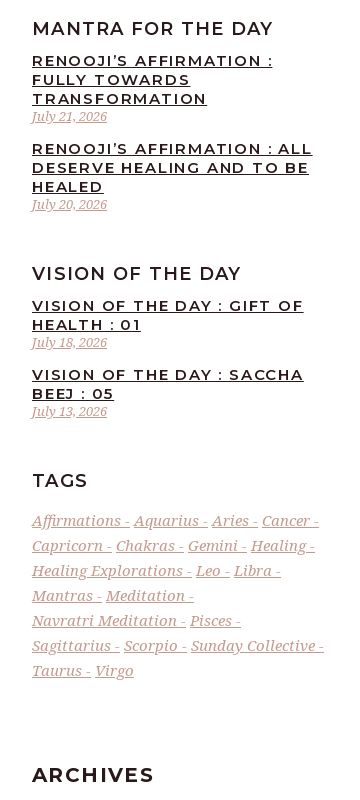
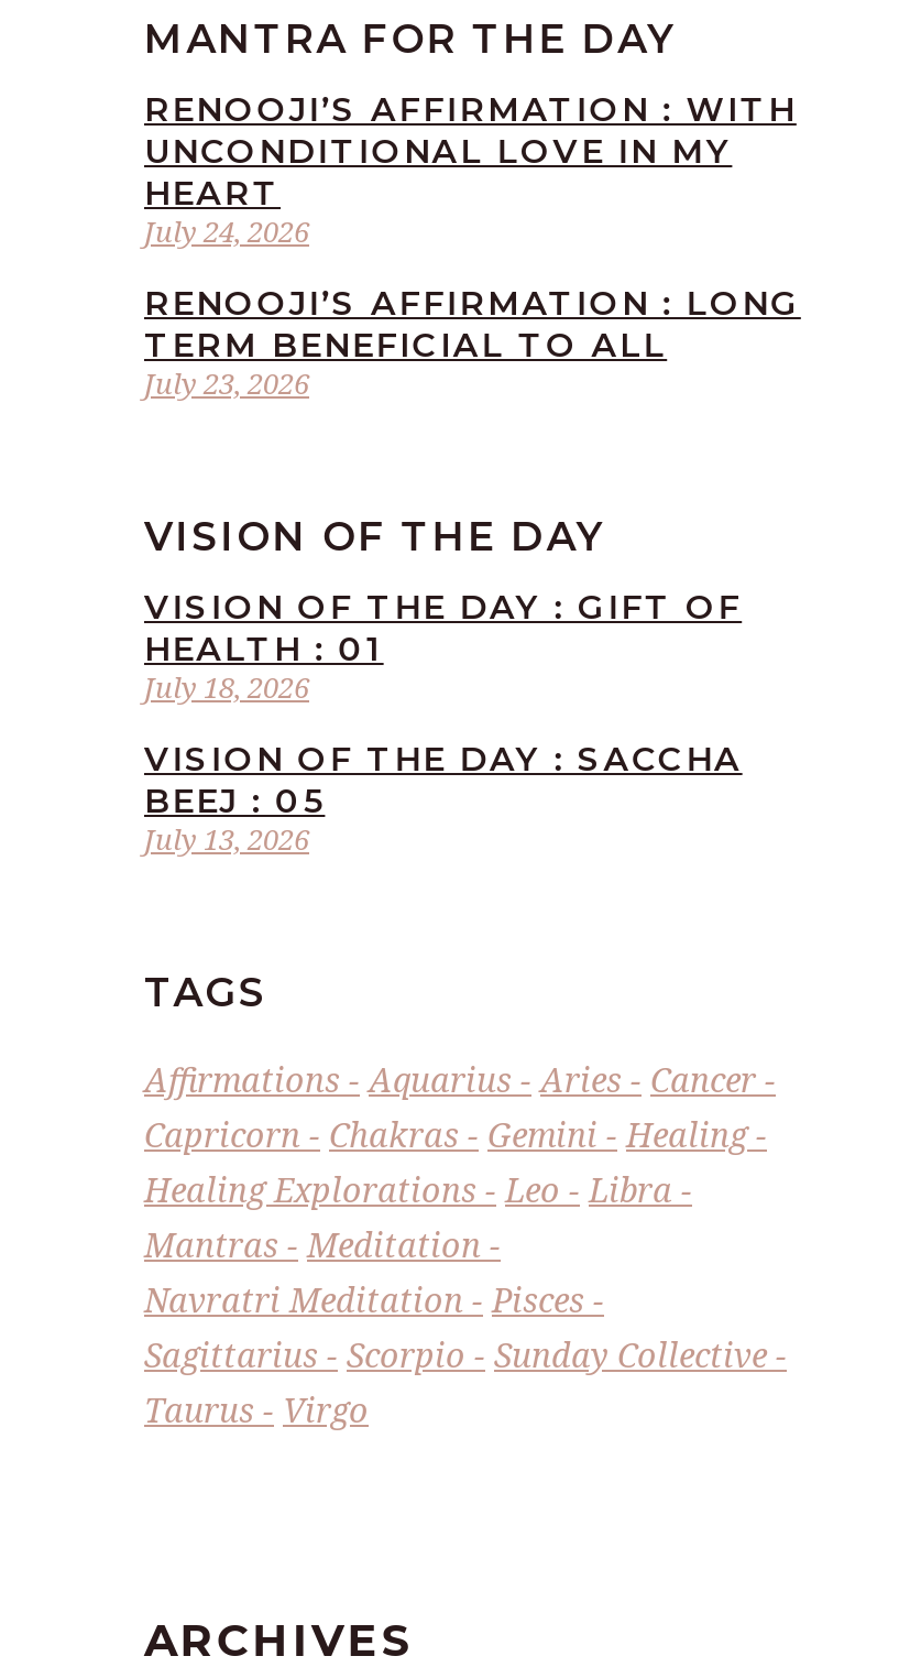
[32,51,272,108] RENOOJI’S AFFIRMATION : | FULLY TOWARDS | TRANSFORMATION -> [144,88,796,214] RENOOJI’S AFFIRMATION : WITH | UNCONDITIONAL LOVE IN MY | HEART
[32,107,107,125] July 21, 2026 -> [144,212,309,251] July 24, 2026
[32,139,313,196] RENOOJI’S AFFIRMATION : ALL | DESERVE HEALING AND TO BE | HEALED -> [144,282,801,366] RENOOJI’S AFFIRMATION : LONG | TERM BENEFICIAL TO ALL
[32,195,107,213] July 20, 2026 -> [144,364,309,403] July 23, 2026

